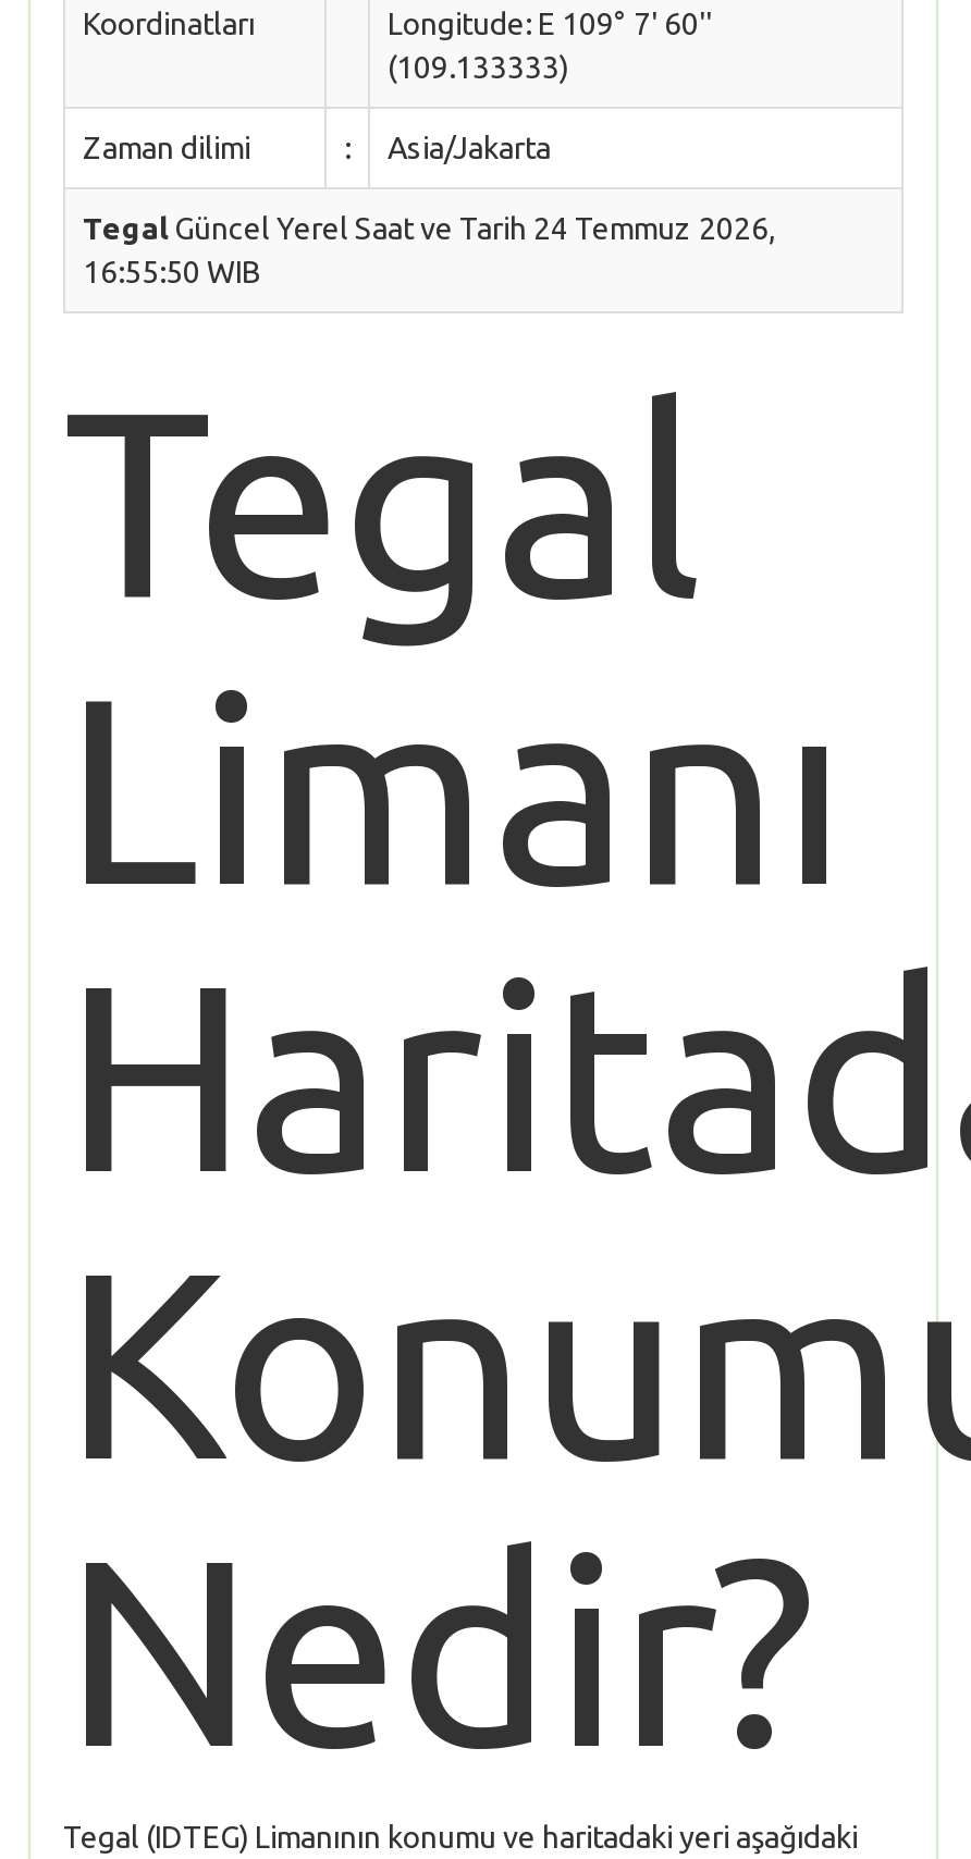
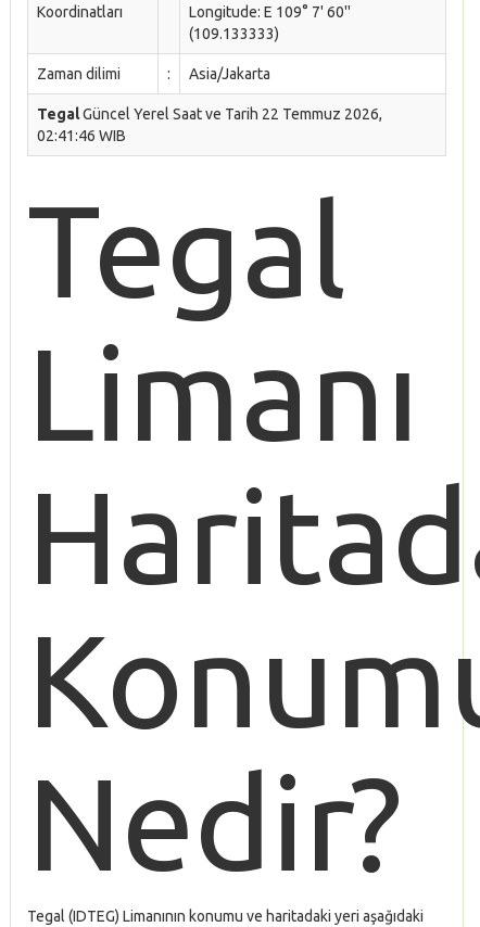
[83,211,775,246] Tegal Güncel Yerel Saat ve Tarih 24 Temmuz 2026, -> [37,105,382,123] Tegal Güncel Yerel Saat ve Tarih 22 Temmuz 2026,
[83,255,261,290] 16:55:50 WIB -> [37,127,126,144] 02:41:46 WIB

